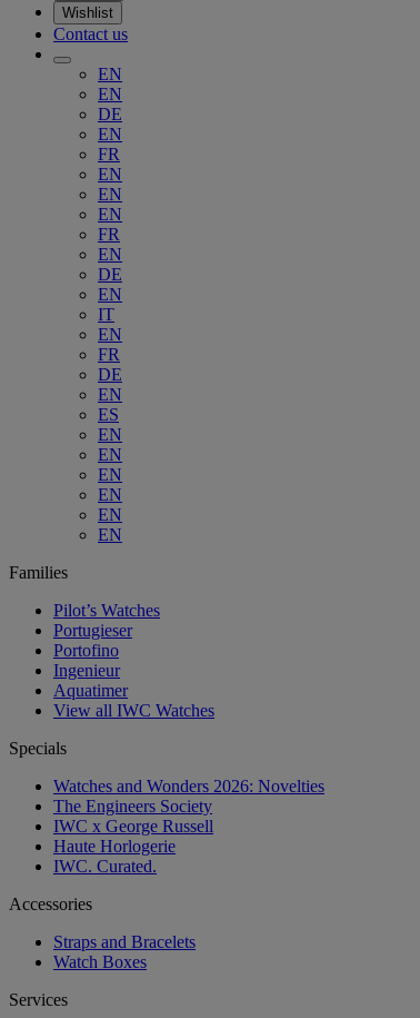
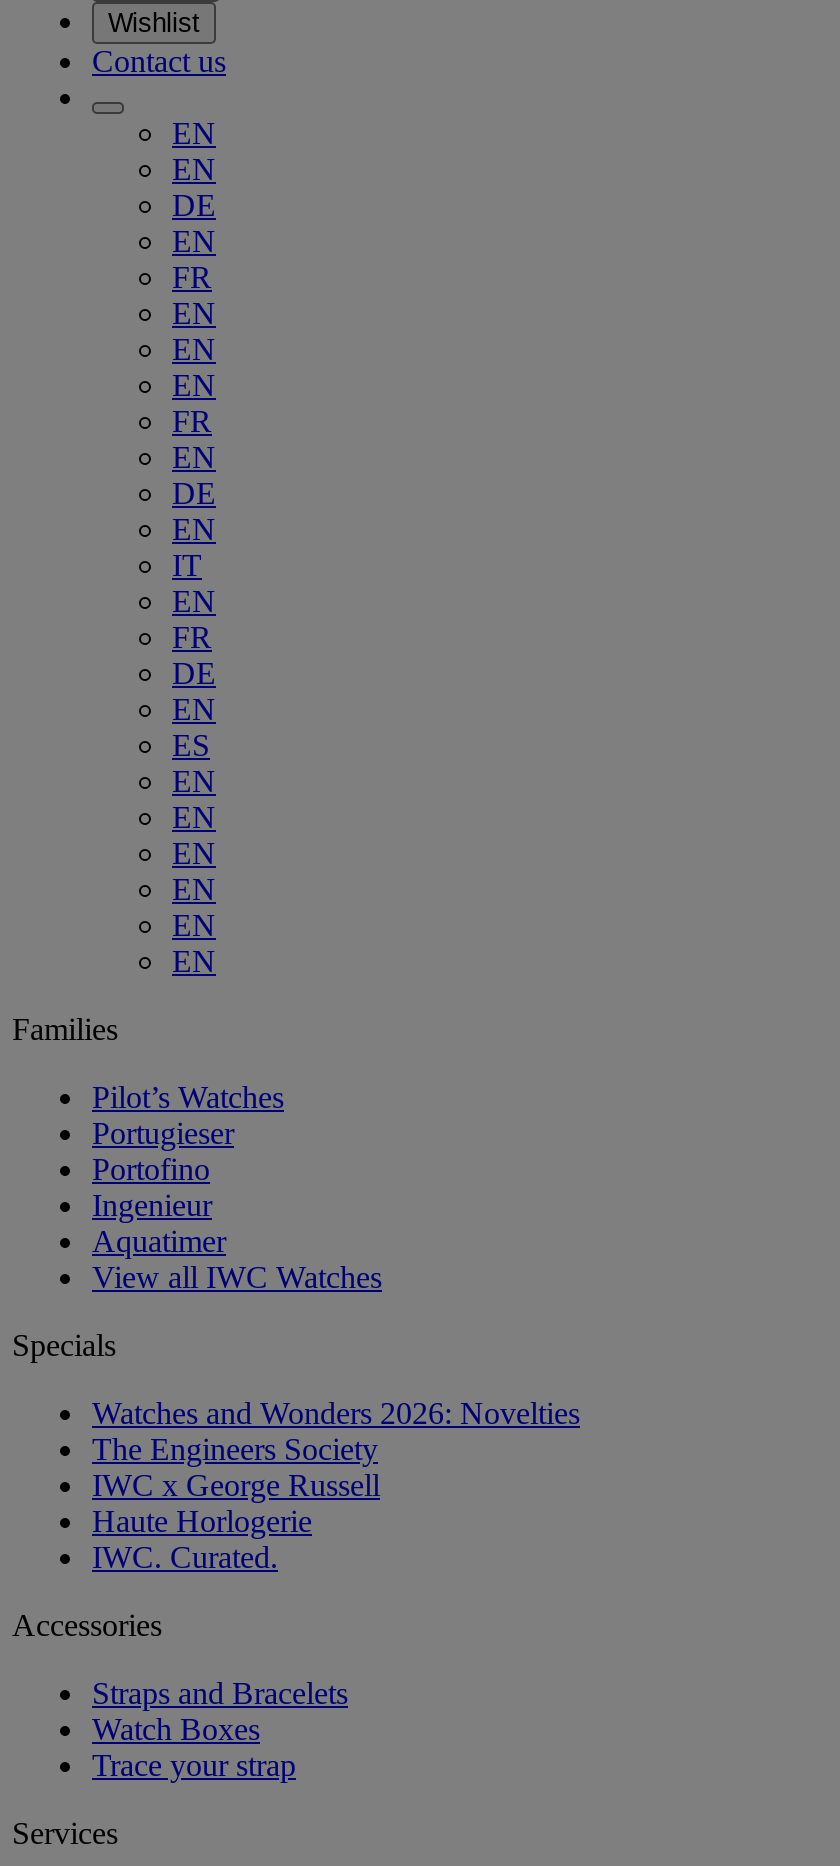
none -> [92,1747,296,1781] Trace your strap

